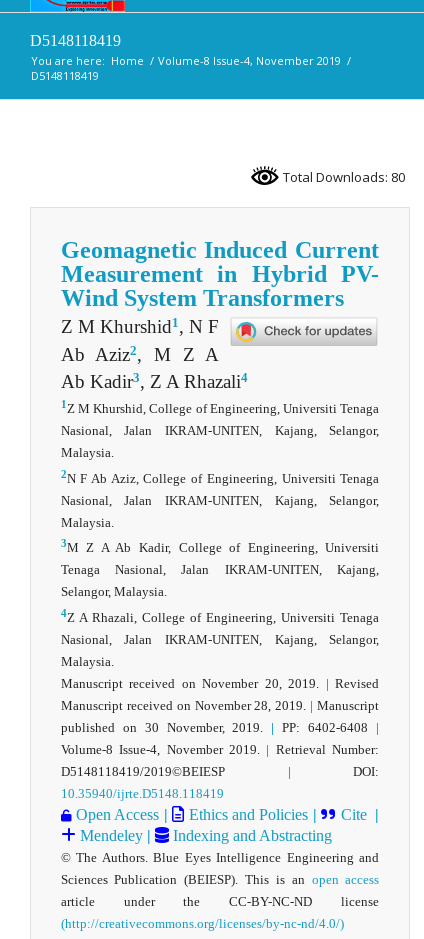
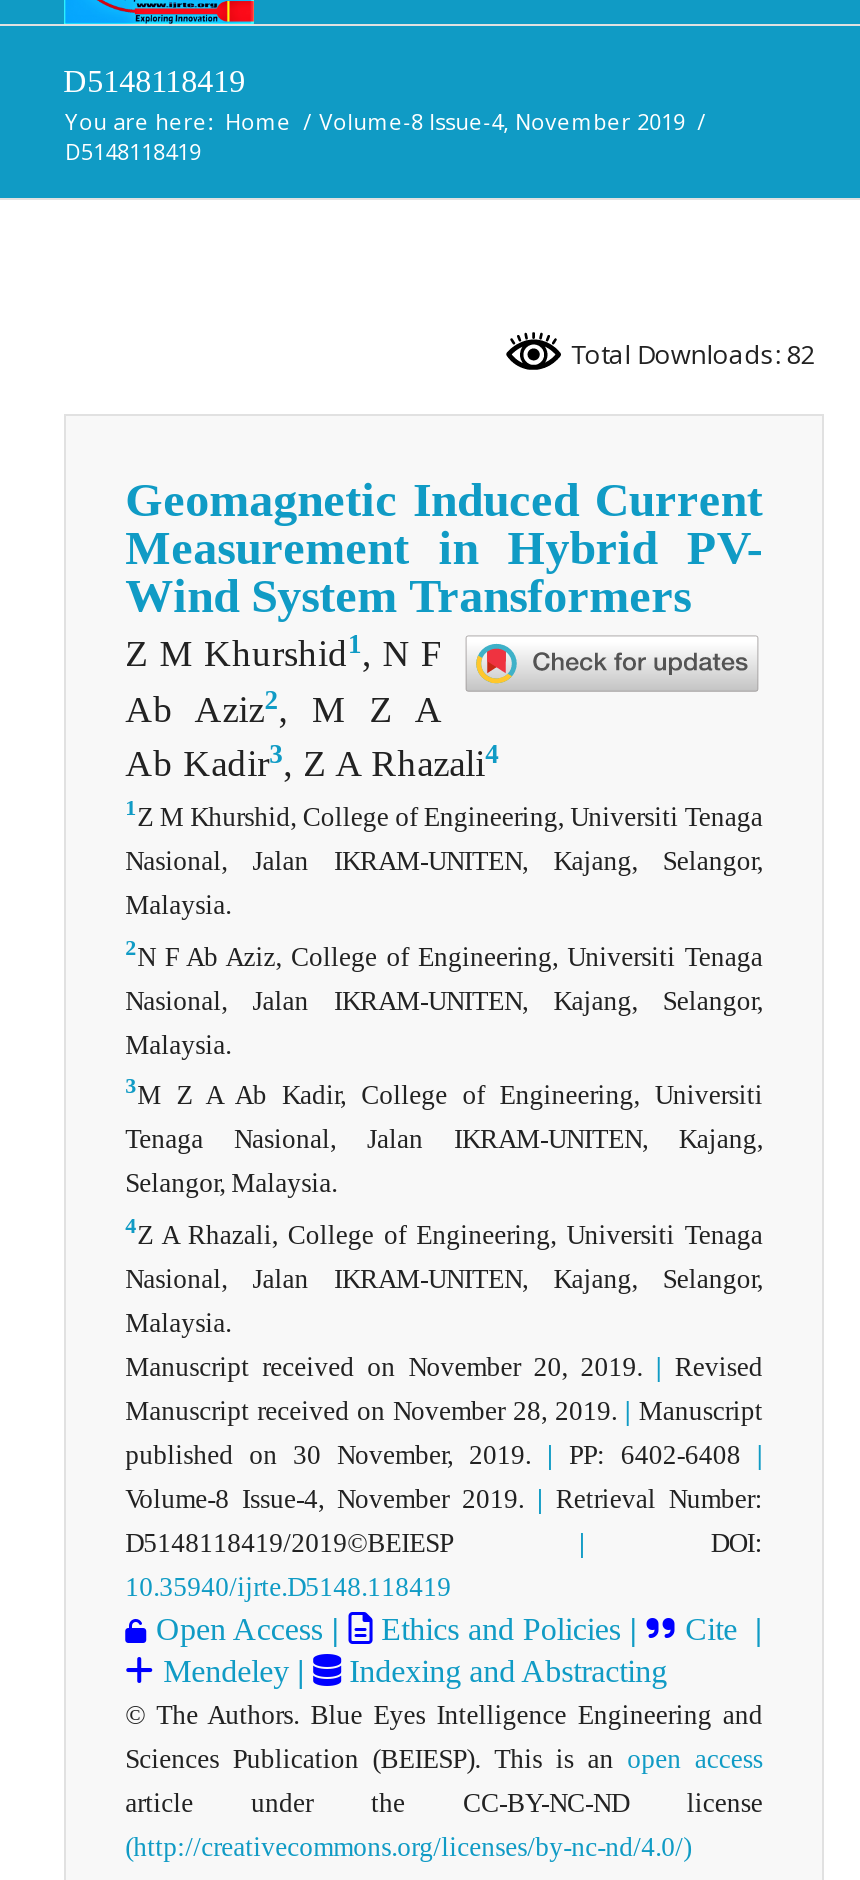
[280,168,405,186] Total Downloads: 80 -> [565,336,815,372] Total Downloads: 82

